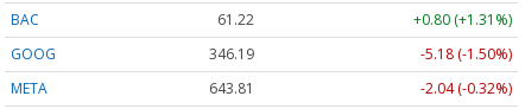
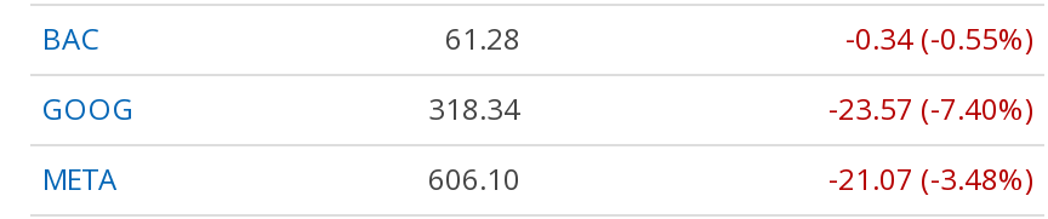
[217,10,254,30] 61.22 -> [445,18,520,59] 61.28
[413,10,512,30] +0.80 (+1.31%) -> [845,18,1032,59] -0.34 (-0.55%)
[209,44,254,64] 346.19 -> [428,88,520,129] 318.34
[420,44,512,64] -5.18 (-1.50%) -> [828,88,1032,129] -23.57 (-7.40%)
[209,79,254,99] 643.81 -> [428,158,520,199] 606.10
[420,79,512,99] -2.04 (-0.32%) -> [828,158,1032,199] -21.07 (-3.48%)

